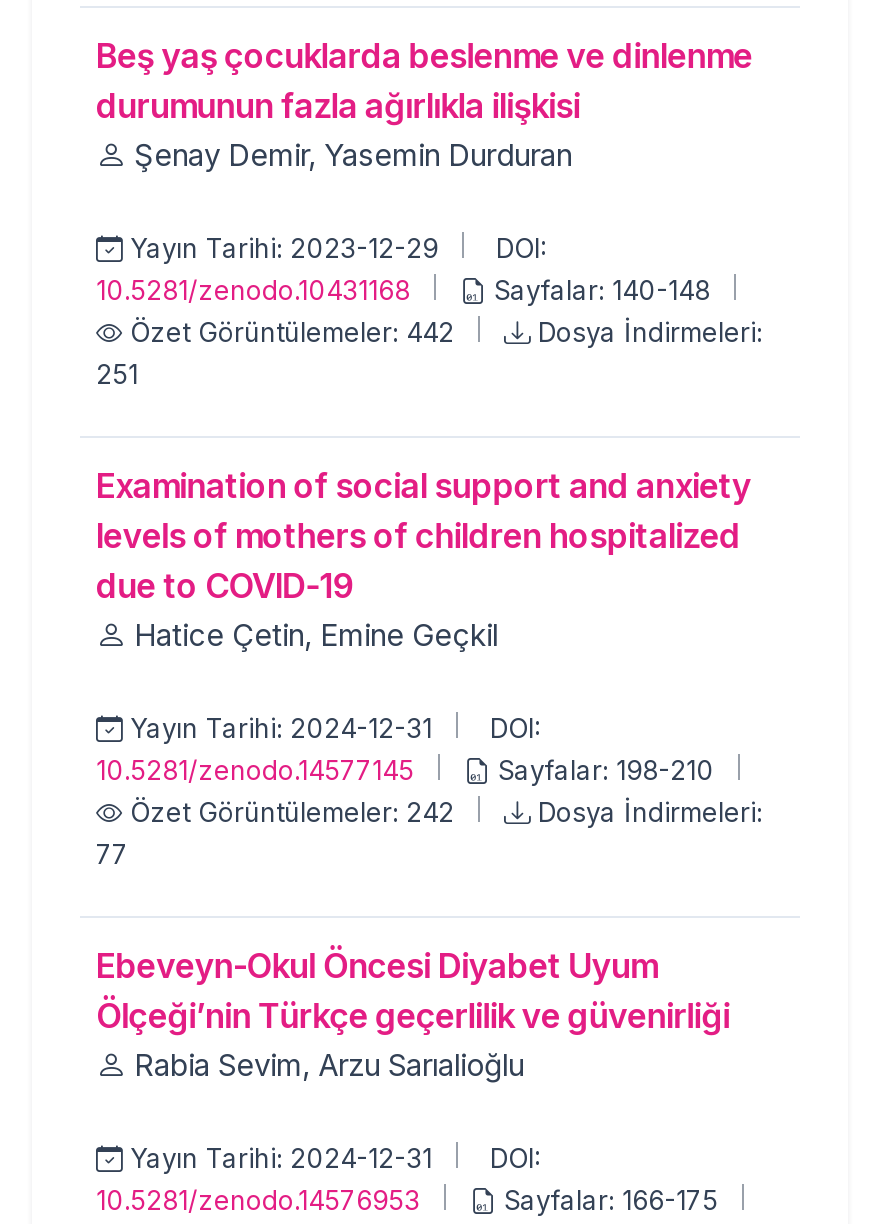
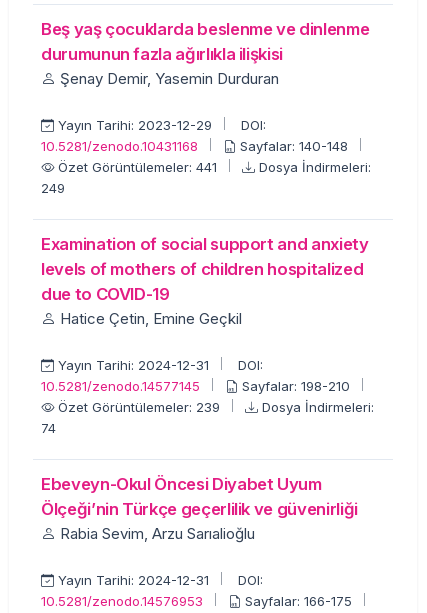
[130,316,462,348] Özet Görüntülemeler: 442 -> [58,159,221,175] Özet Görüntülemeler: 441
[96,358,138,390] 251 -> [41,180,65,196] 249
[130,796,462,828] Özet Görüntülemeler: 242 -> [58,399,224,415] Özet Görüntülemeler: 239
[96,838,128,870] 77 -> [41,420,56,436] 74

